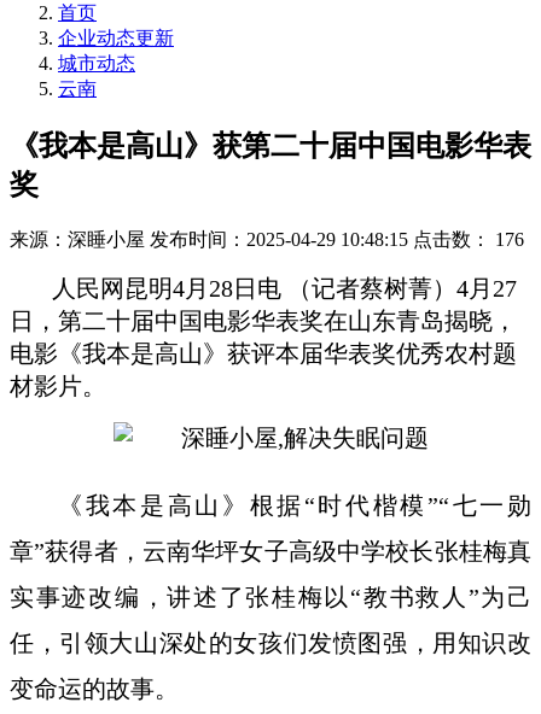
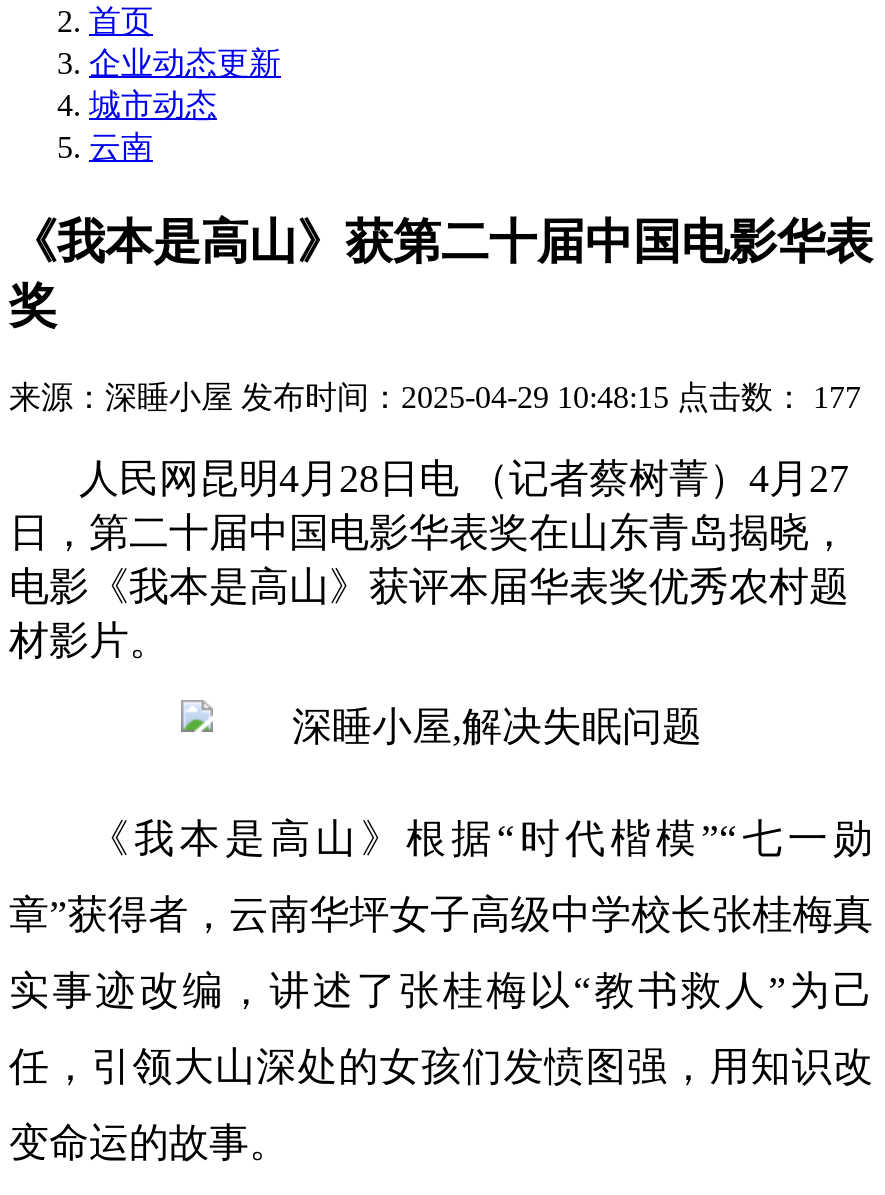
[10,229,524,249] 来源：深睡小屋 发布时间：2025-04-29 10:48:15 点击数：176 -> [9,379,861,413] 来源：深睡小屋 发布时间：2025-04-29 10:48:15 点击数：177

